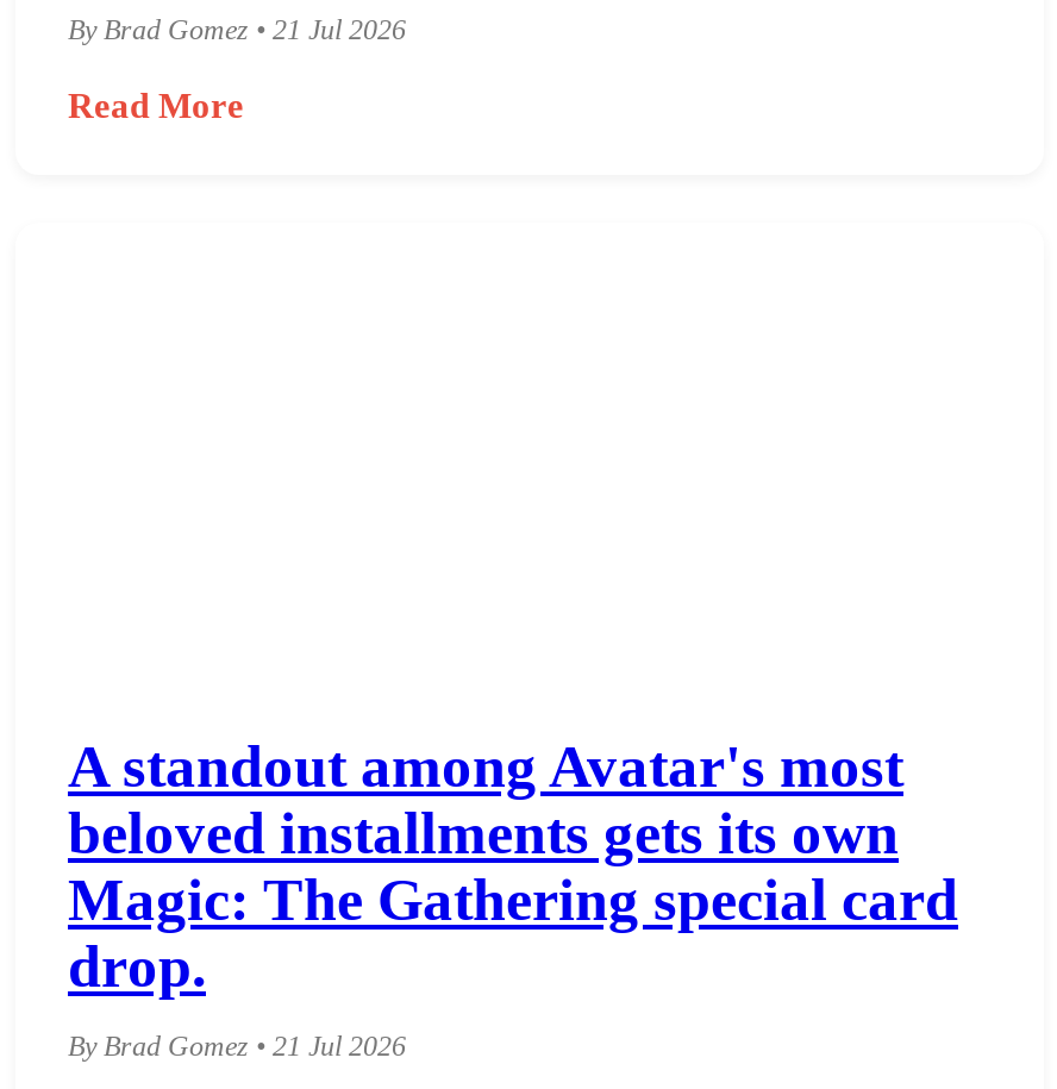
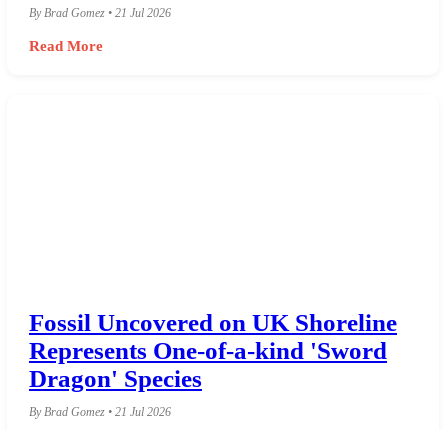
[68,735,958,999] A standout among Avatar's most | beloved installments gets its own | Magic: The Gathering special card | drop. -> [29,309,397,392] Fossil Uncovered on UK Shoreline | Represents One-of-a-kind 'Sword | Dragon' Species

